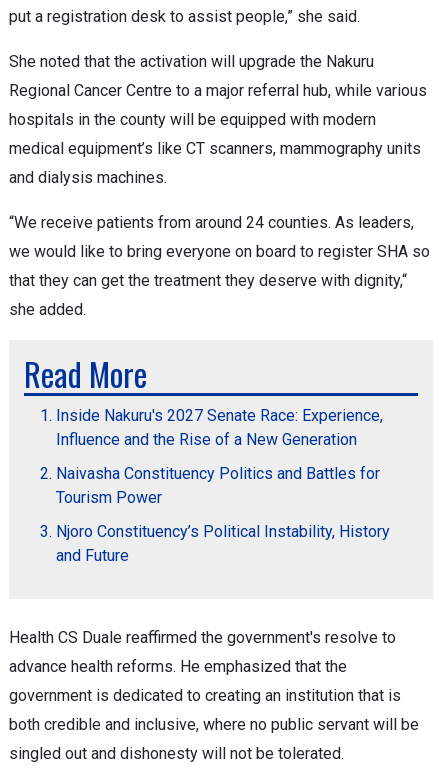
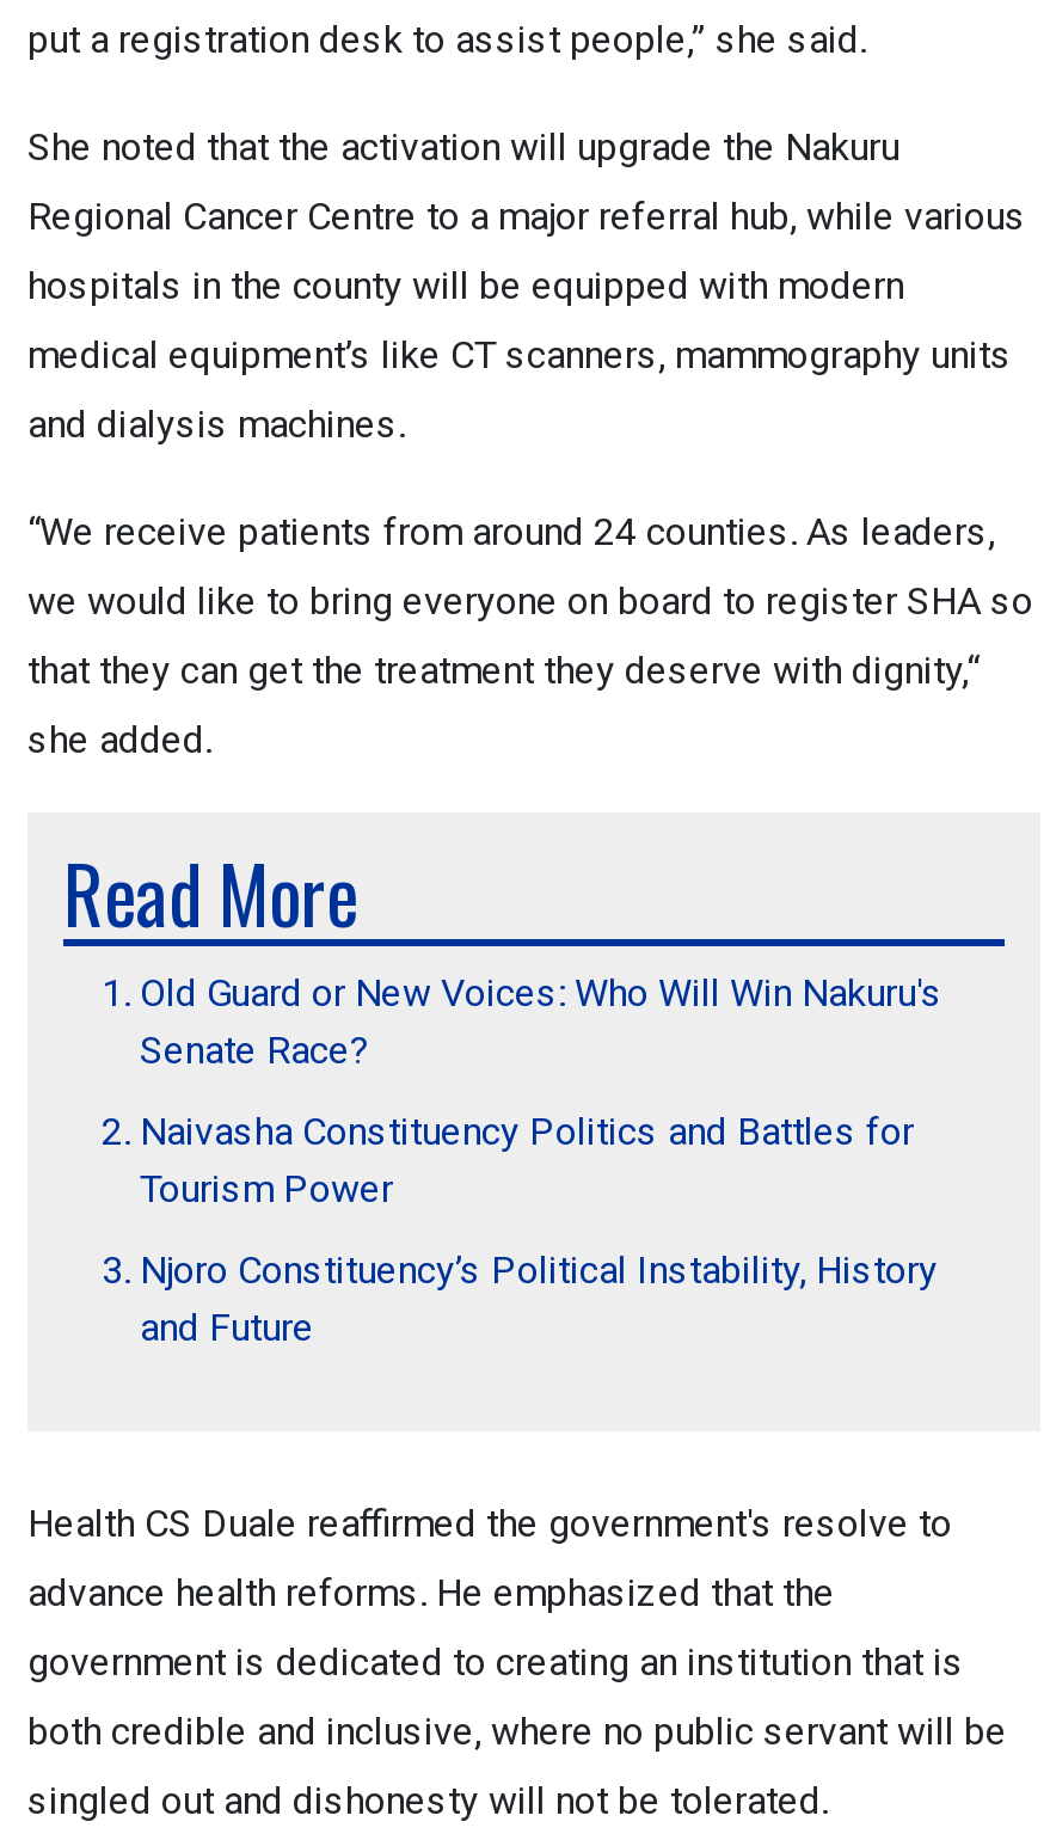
[56,405,383,448] Inside Nakuru's 2027 Senate Race: Experience, | Influence and the Rise of a New Generation -> [140,969,942,1072] Old Guard or New Voices: Who Will Win Nakuru's | Senate Race?

